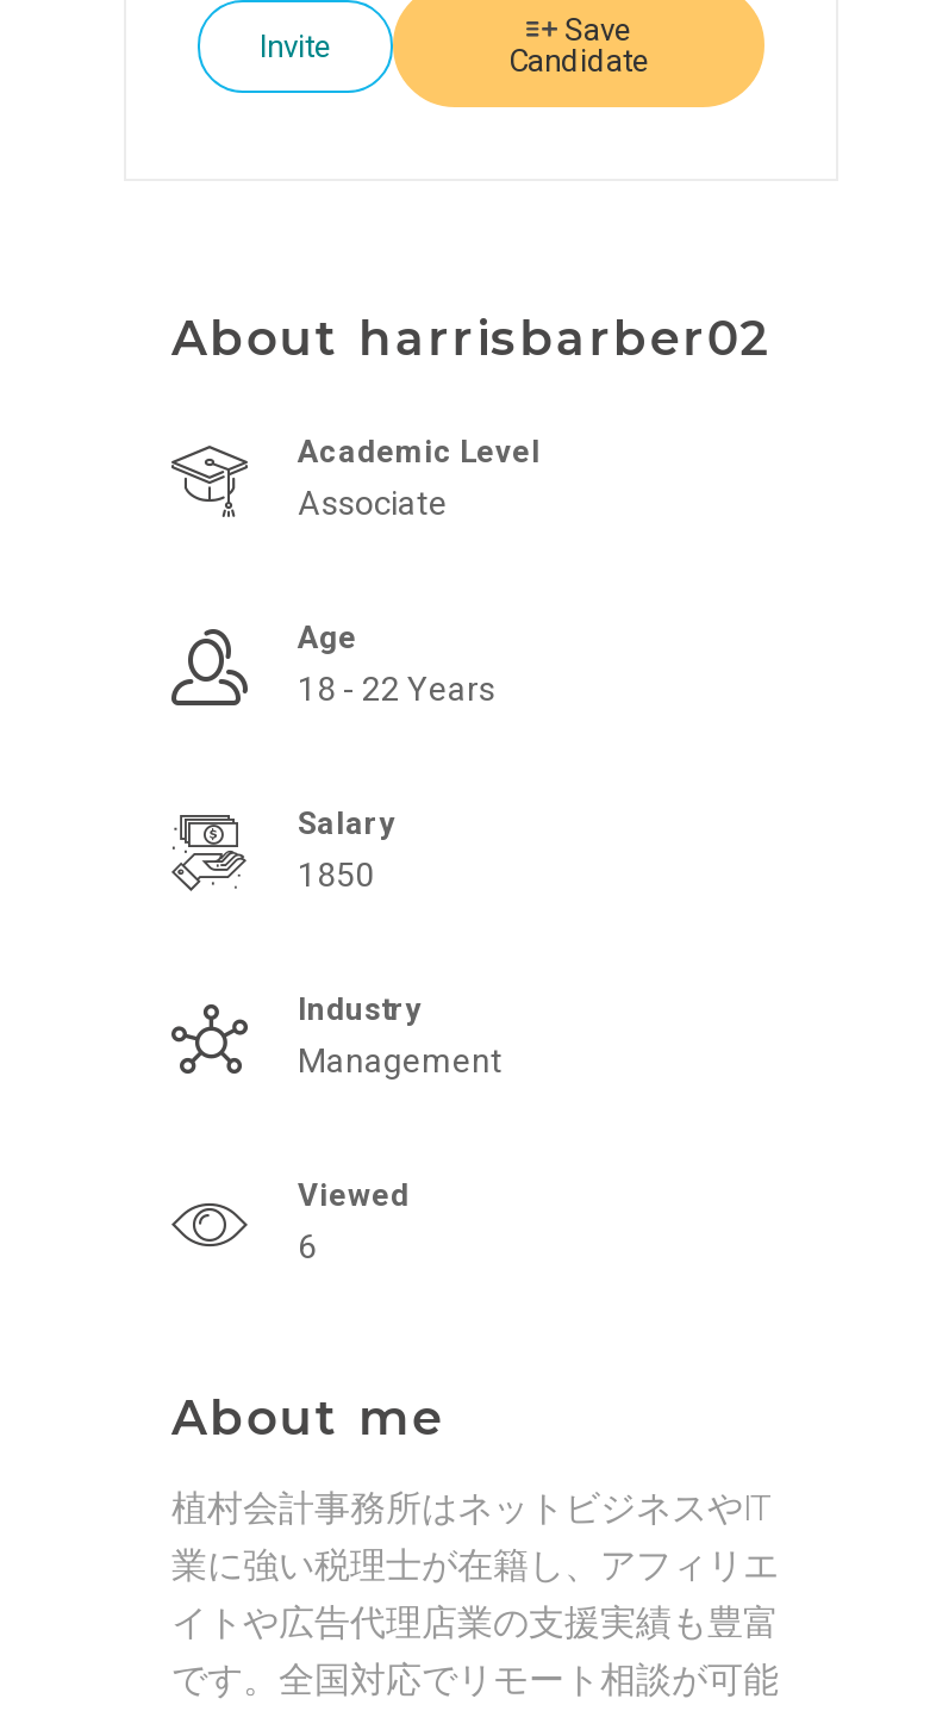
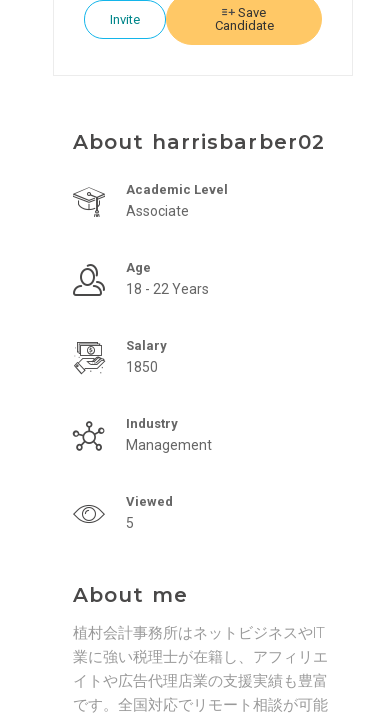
[298,1228,317,1267] 6 -> [126,515,134,531] 5

